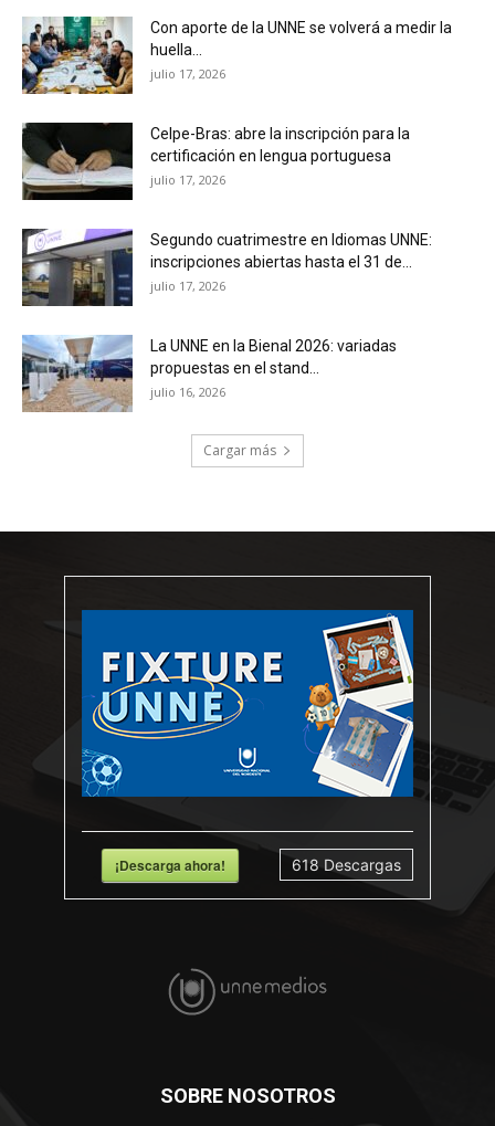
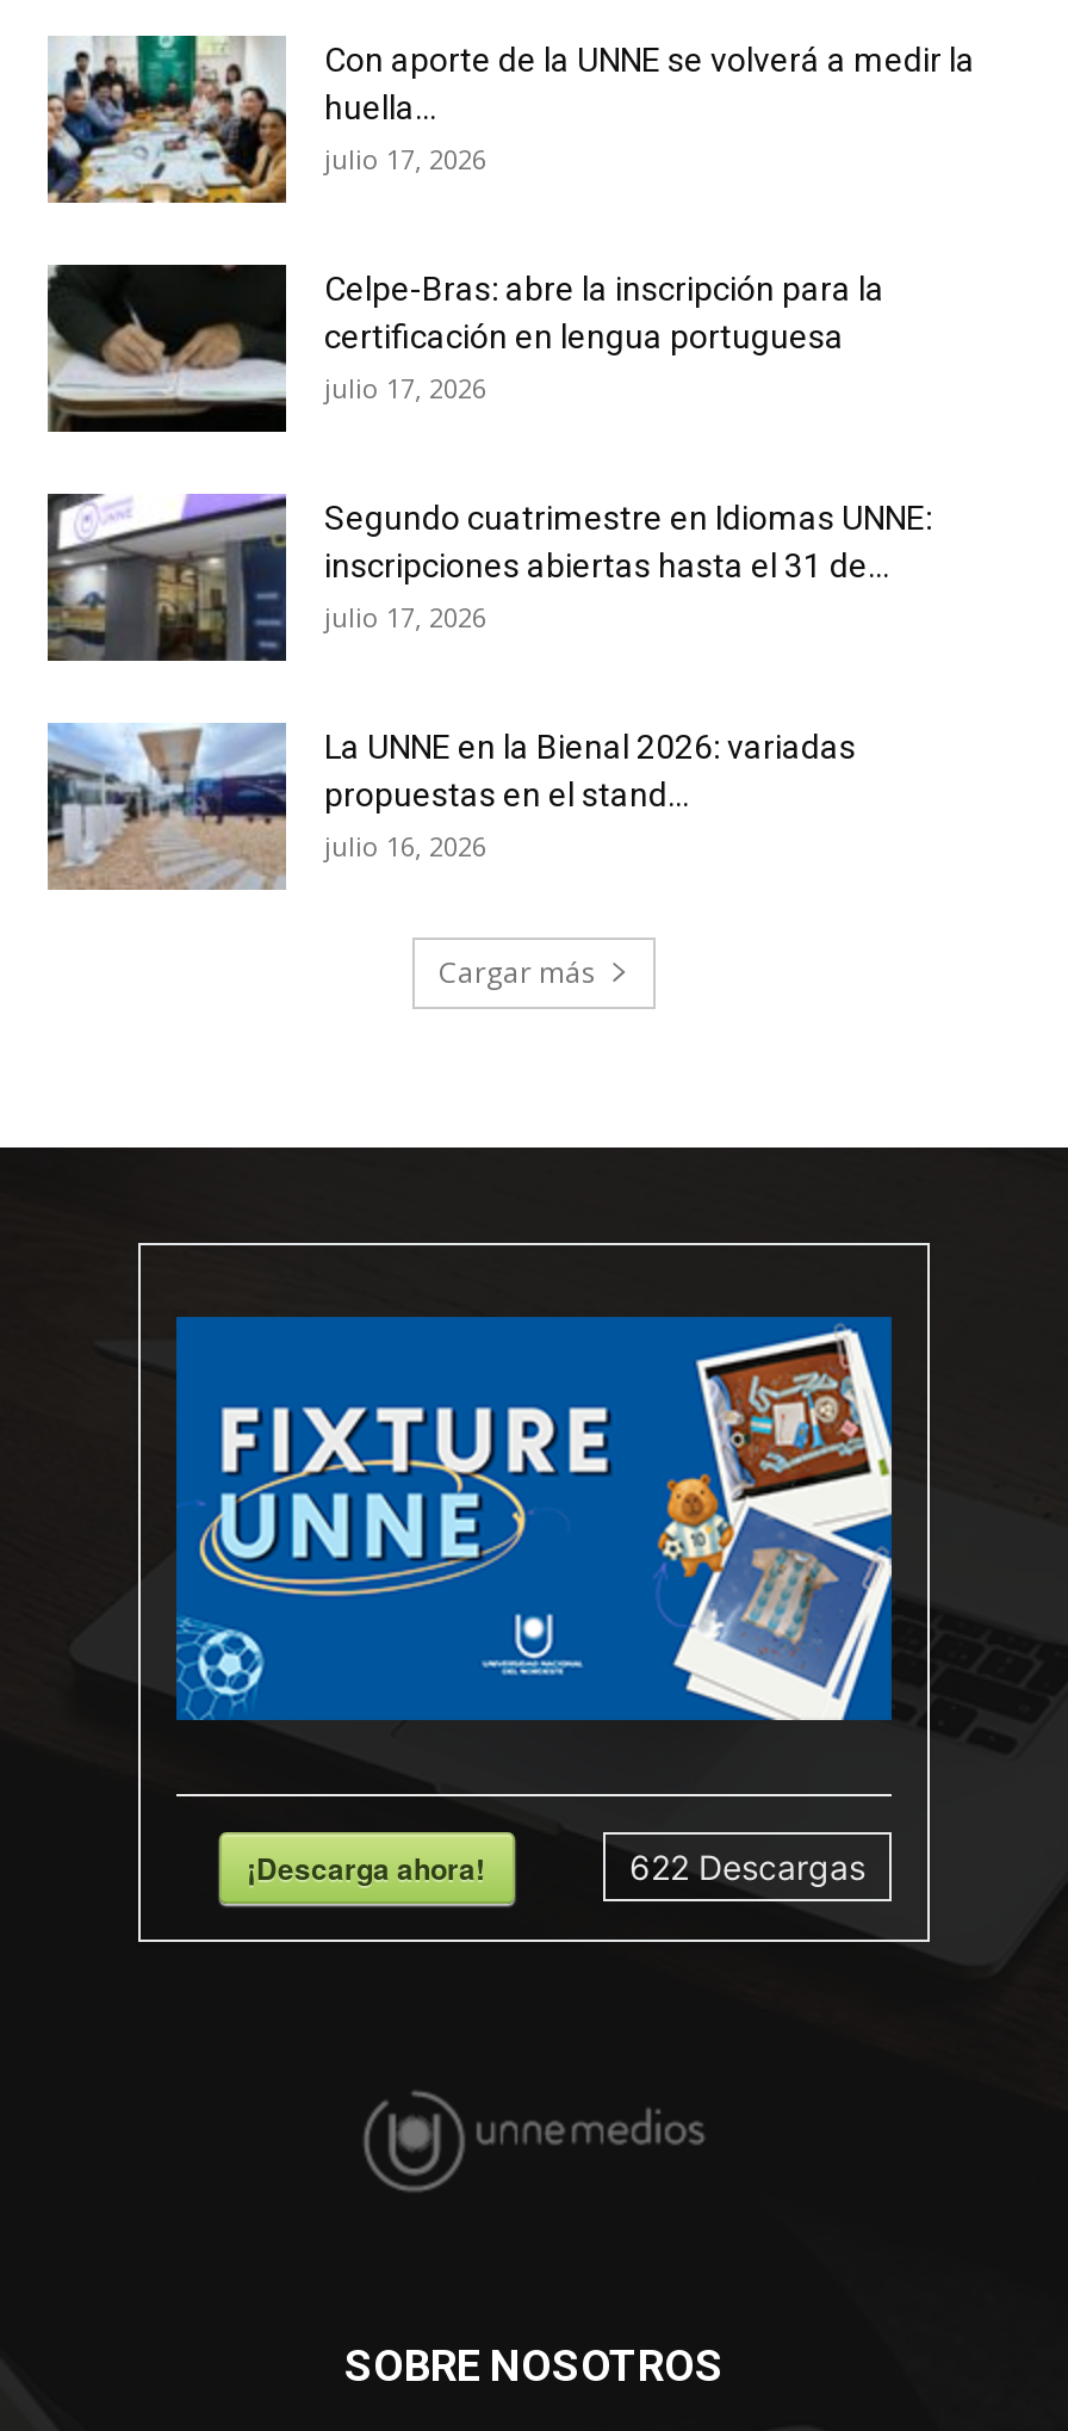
[292,856,401,875] 618 Descargas -> [629,1848,865,1888] 622 Descargas

